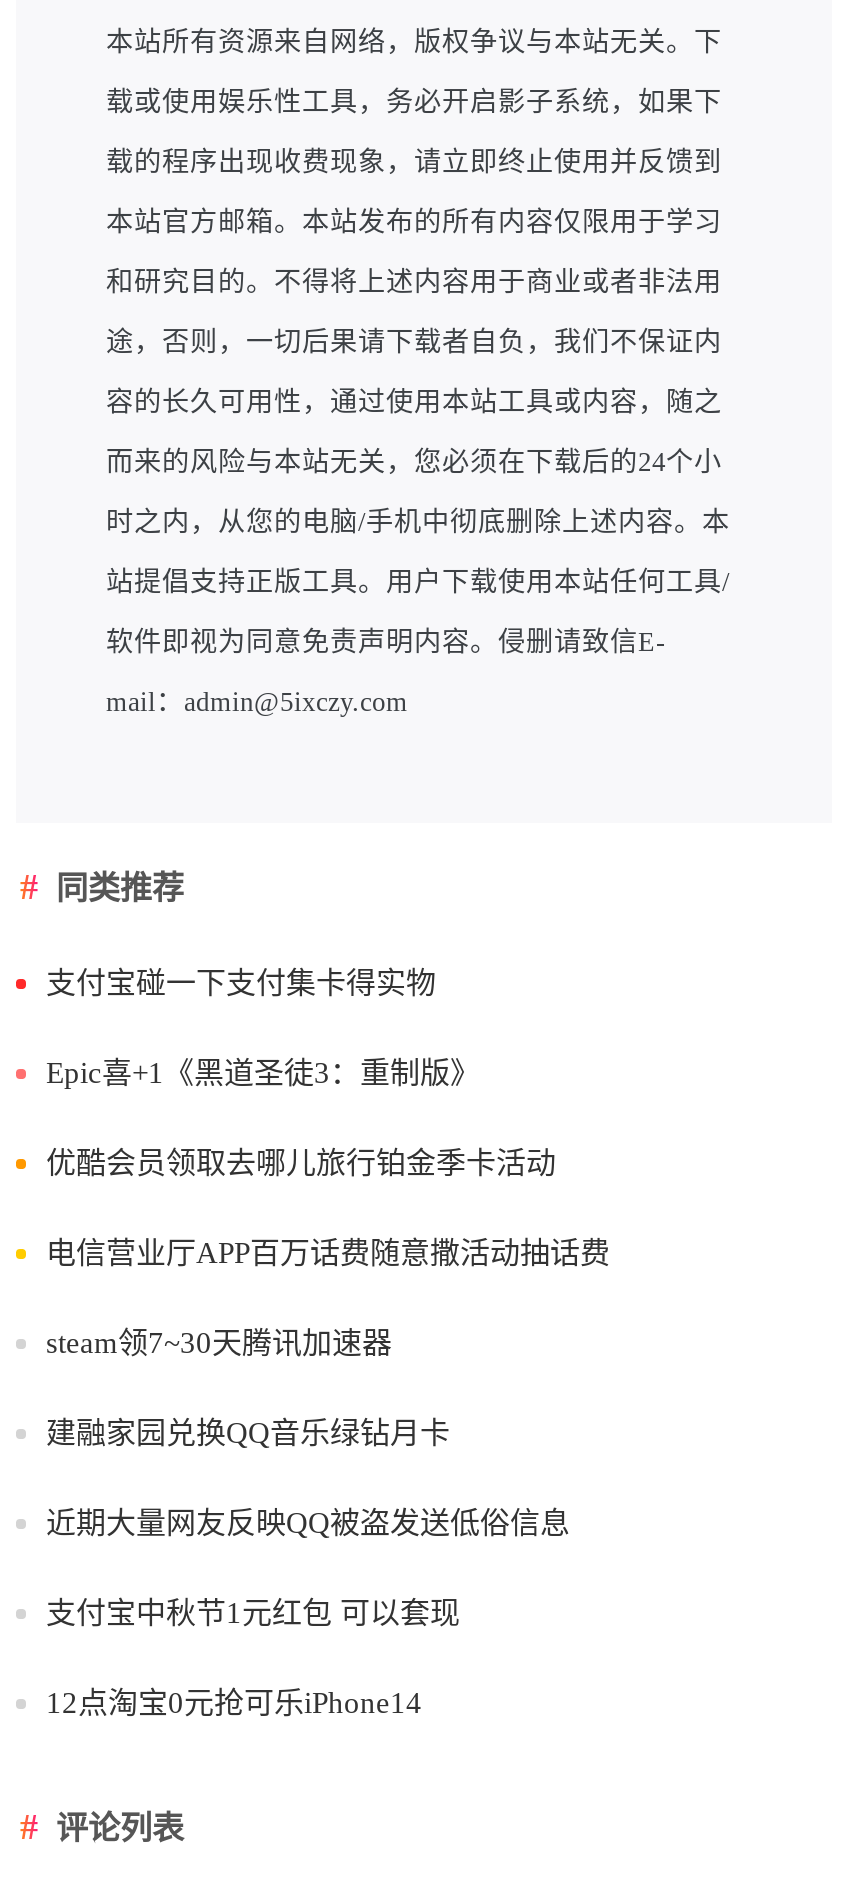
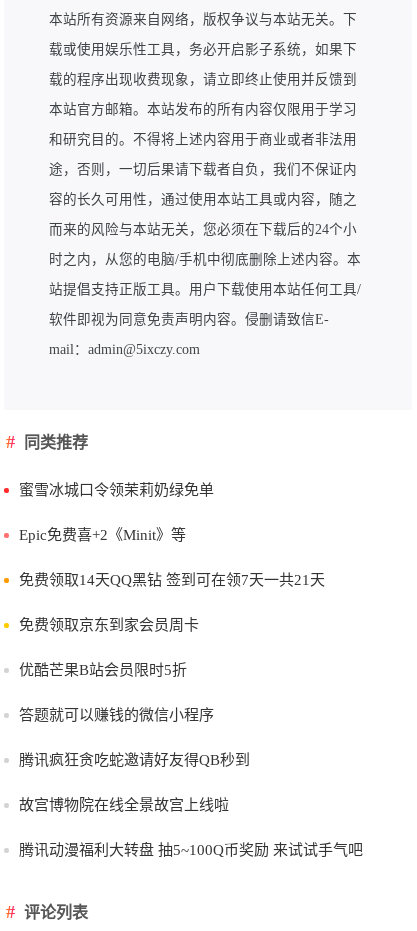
[46,966,436,998] 支付宝碰一下支付集卡得实物 -> [19,482,214,498] 蜜雪冰城口令领茉莉奶绿免单
[46,1056,480,1088] Epic喜+1《黑道圣徒3：重制版》 -> [19,527,186,543] Epic免费喜+2《Minit》等
[46,1146,556,1178] 优酷会员领取去哪儿旅行铂金季卡活动 -> [19,572,325,588] 免费领取14天QQ黑钻 签到可在领7天一共21天
[46,1236,610,1268] 电信营业厅APP百万话费随意撒活动抽话费 -> [19,617,199,633] 免费领取京东到家会员周卡
[46,1326,392,1358] steam领7~30天腾讯加速器 -> [19,662,187,678] 优酷芒果B站会员限时5折
[46,1416,450,1448] 建融家园兑换QQ音乐绿钻月卡 -> [19,707,214,723] 答题就可以赚钱的微信小程序
[46,1506,570,1538] 近期大量网友反映QQ被盗发送低俗信息 -> [19,752,250,768] 腾讯疯狂贪吃蛇邀请好友得QB秒到
[46,1596,460,1628] 支付宝中秋节1元红包 可以套现 -> [19,797,229,813] 故宫博物院在线全景故宫上线啦
[46,1686,422,1718] 12点淘宝0元抢可乐iPhone14 -> [19,842,363,858] 腾讯动漫福利大转盘 抽5~100Q币奖励 来试试手气吧

